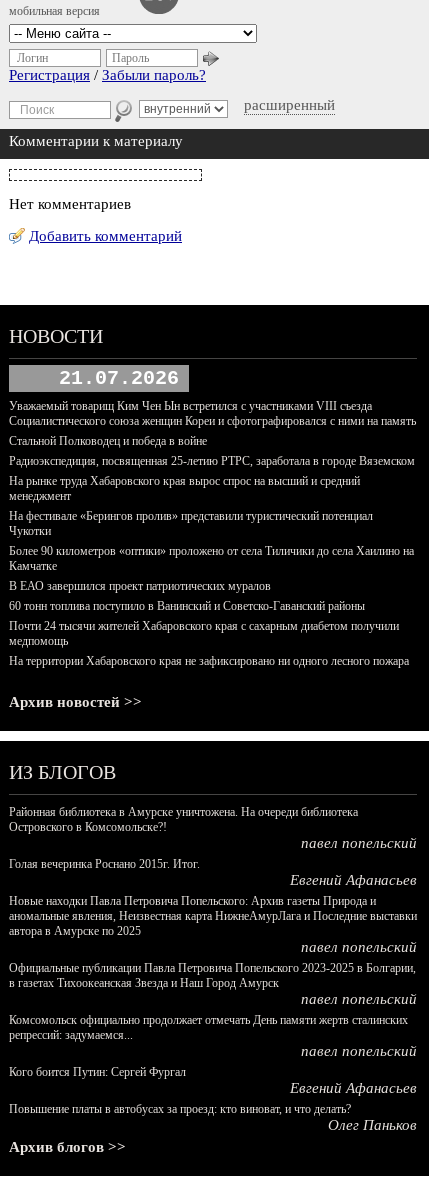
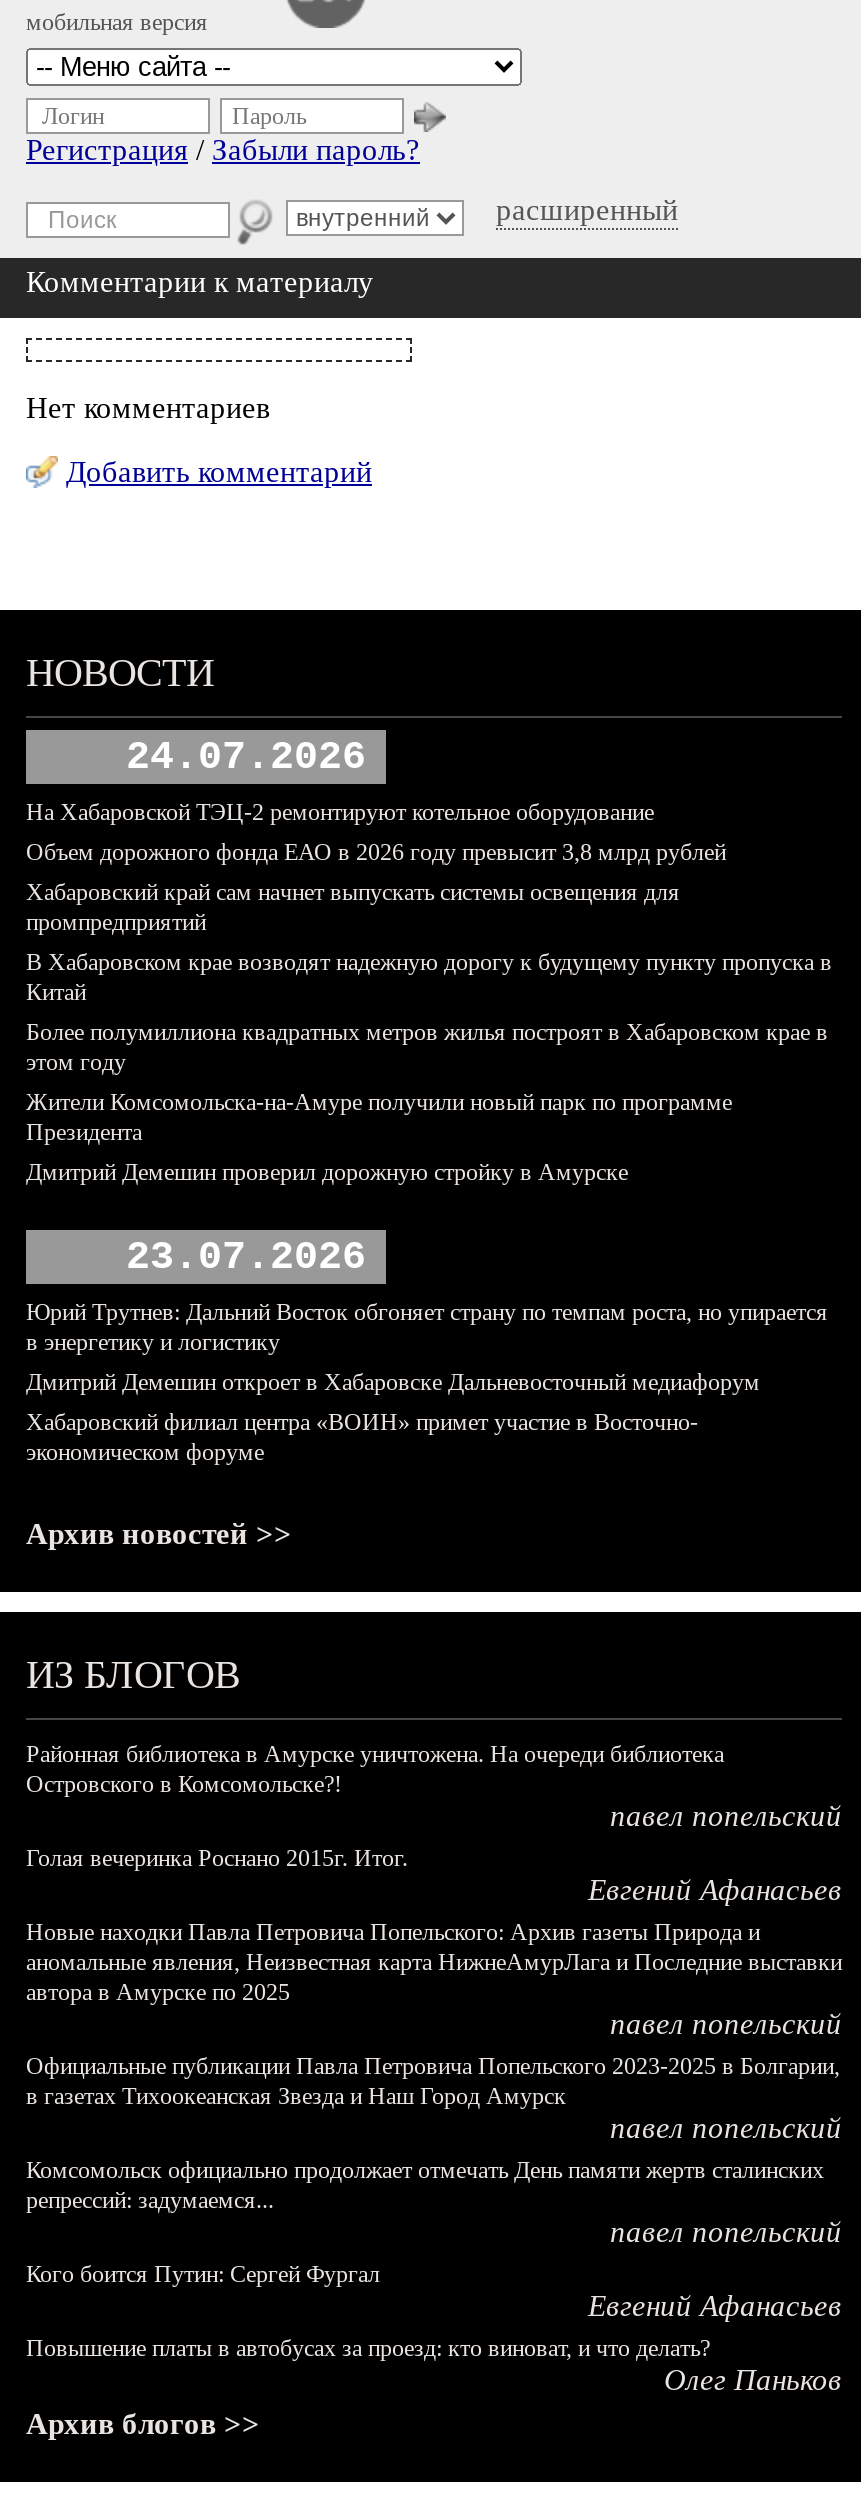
[9,367,416,668] 21.07.2026 | Уважаемый товарищ Ким Чен Ын встретился с участниками VIII съезда | Социалистического союза женщин Кореи и сфотографировался с ними на память | Стальной Полководец и победа в войне | Радиоэкспедиция, посвященная 25-летию РТРС, заработала в городе Вяземском | На рынке труда Хабаровского края вырос спрос на высший и средний | менеджмент | На фестивале «Берингов пролив» представили туристический потенциал | Чукотки | Более 90 километров «оптики» проложено от села Тиличики до села Хаилино на | Камчатке | В ЕАО завершился проект патриотических муралов | 60 тонн топлива поступило в Ванинский и Советско-Гаванский районы | Почти 24 тысячи жителей Хабаровского края с сахарным диабетом получили | медпомощь | На территории Хабаровского края не зафиксировано ни одного лесного пожара -> [26,734,832,1466] 24.07.2026 | На Хабаровской ТЭЦ-2 ремонтируют котельное оборудование | Объем дорожного фонда ЕАО в 2026 году превысит 3,8 млрд рублей | Хабаровский край сам начнет выпускать системы освещения для | промпредприятий | В Хабаровском крае возводят надежную дорогу к будущему пункту пропуска в | Китай | Более полумиллиона квадратных метров жилья построят в Хабаровском крае в | этом году | Жители Комсомольска-на-Амуре получили новый парк по программе | Президента | Дмитрий Демешин проверил дорожную стройку в Амурске | 23.07.2026 | Юрий Трутнев: Дальний Восток обгоняет страну по темпам роста, но упирается | в энергетику и логистику | Дмитрий Демешин откроет в Хабаровске Дальневосточный медиафорум | Хабаровский филиал центра «ВОИН» примет участие в Восточно- | экономическом форуме

